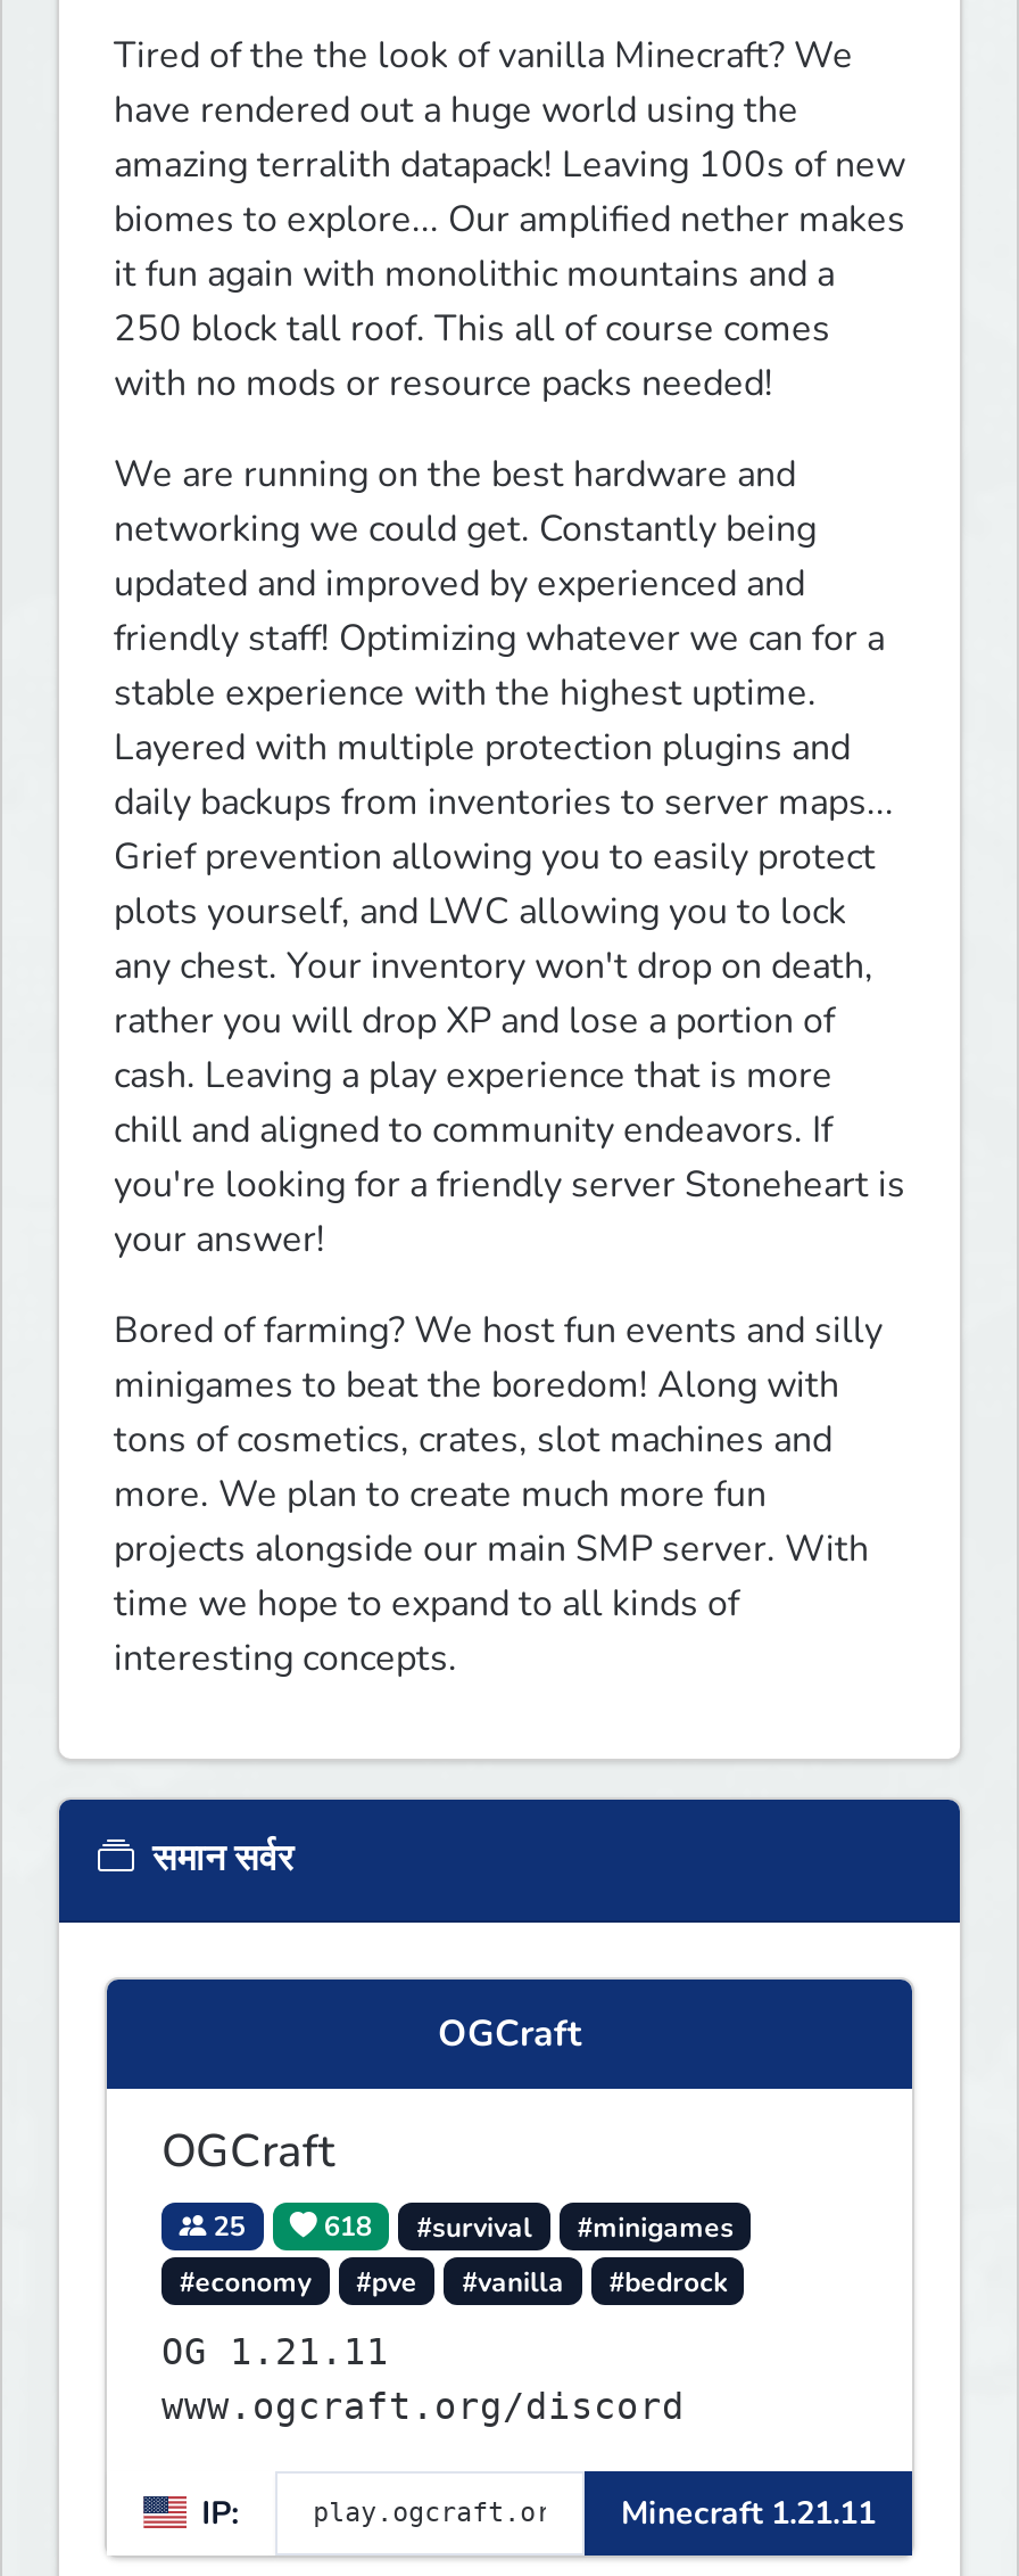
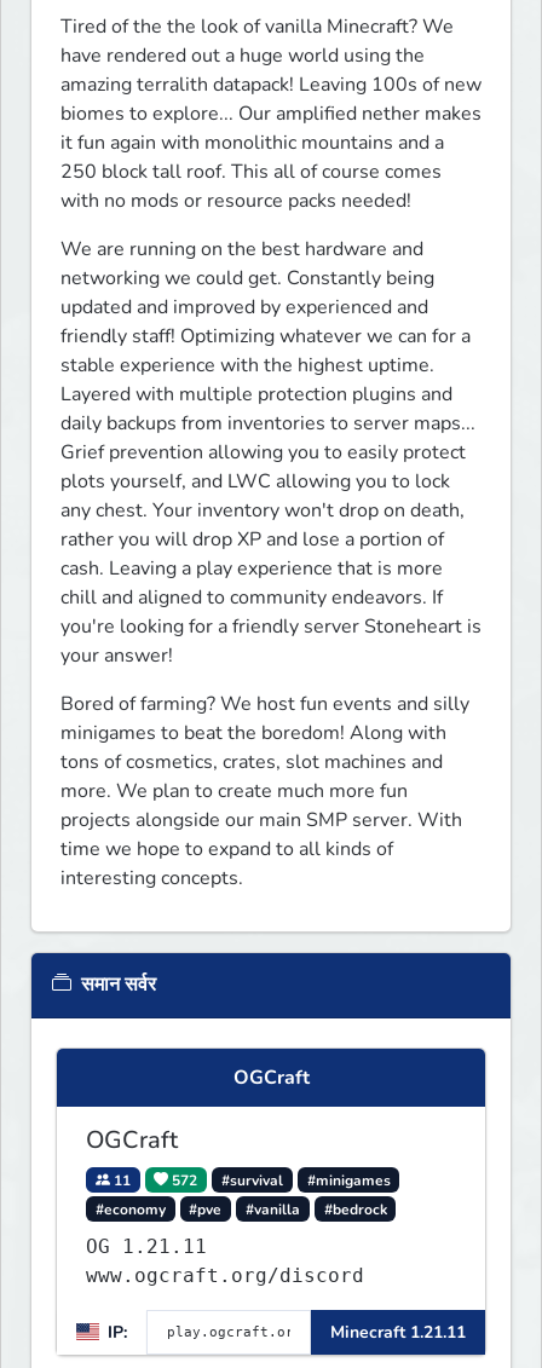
[207,2208,245,2245] 25 -> [110,1170,130,1190] 11
[317,2208,372,2245] 618 -> [169,1170,198,1190] 572

